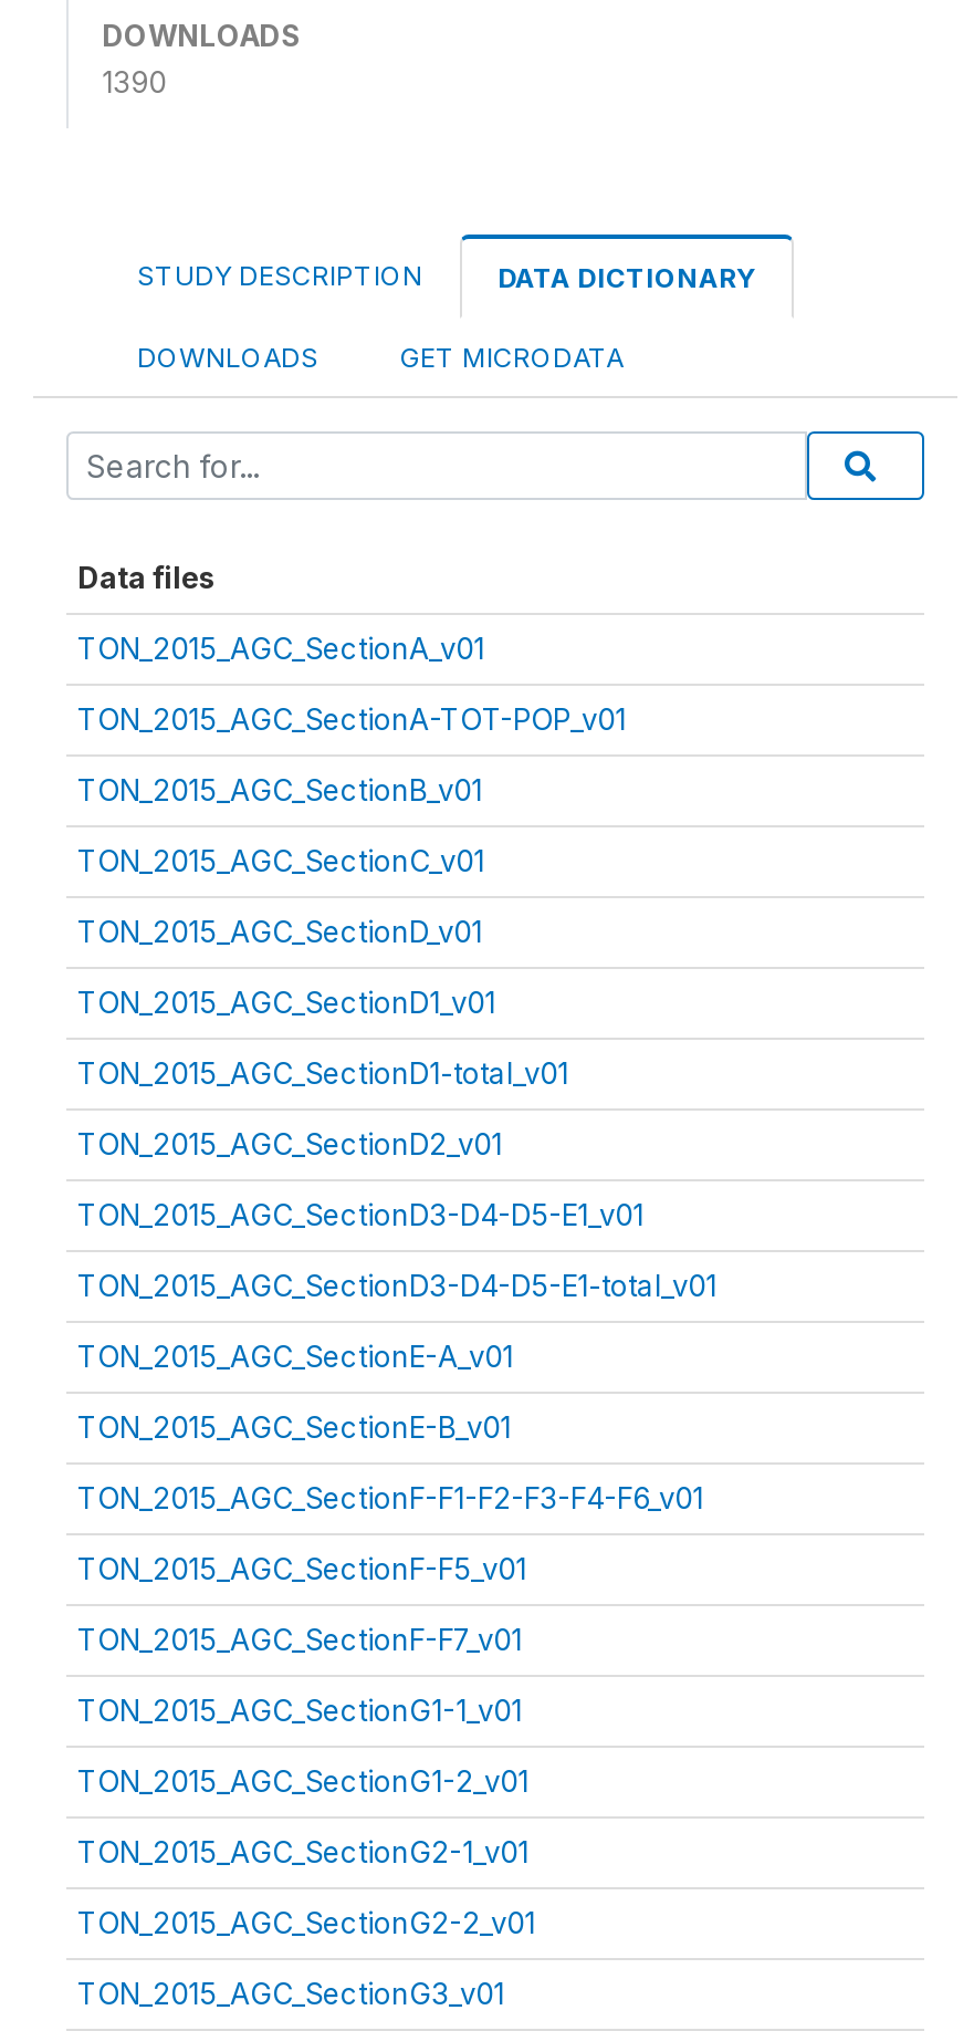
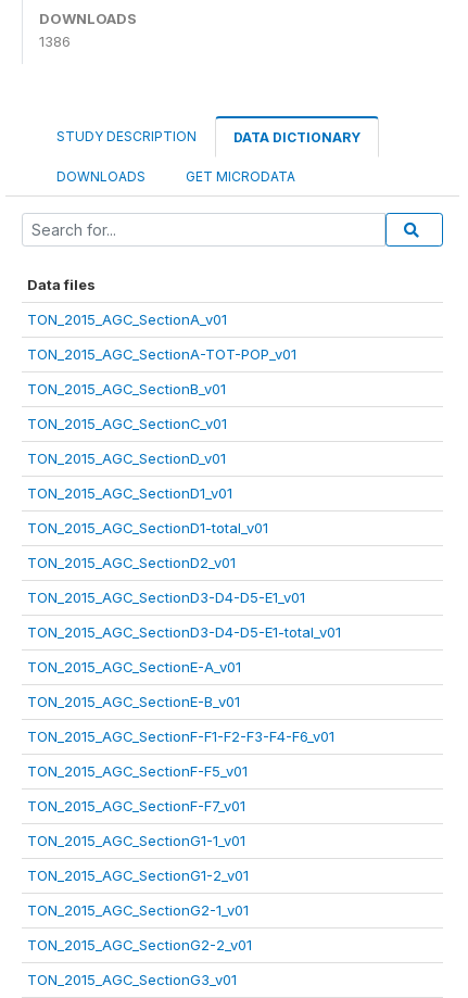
[102,64,166,99] 1390 -> [39,32,71,50] 1386

